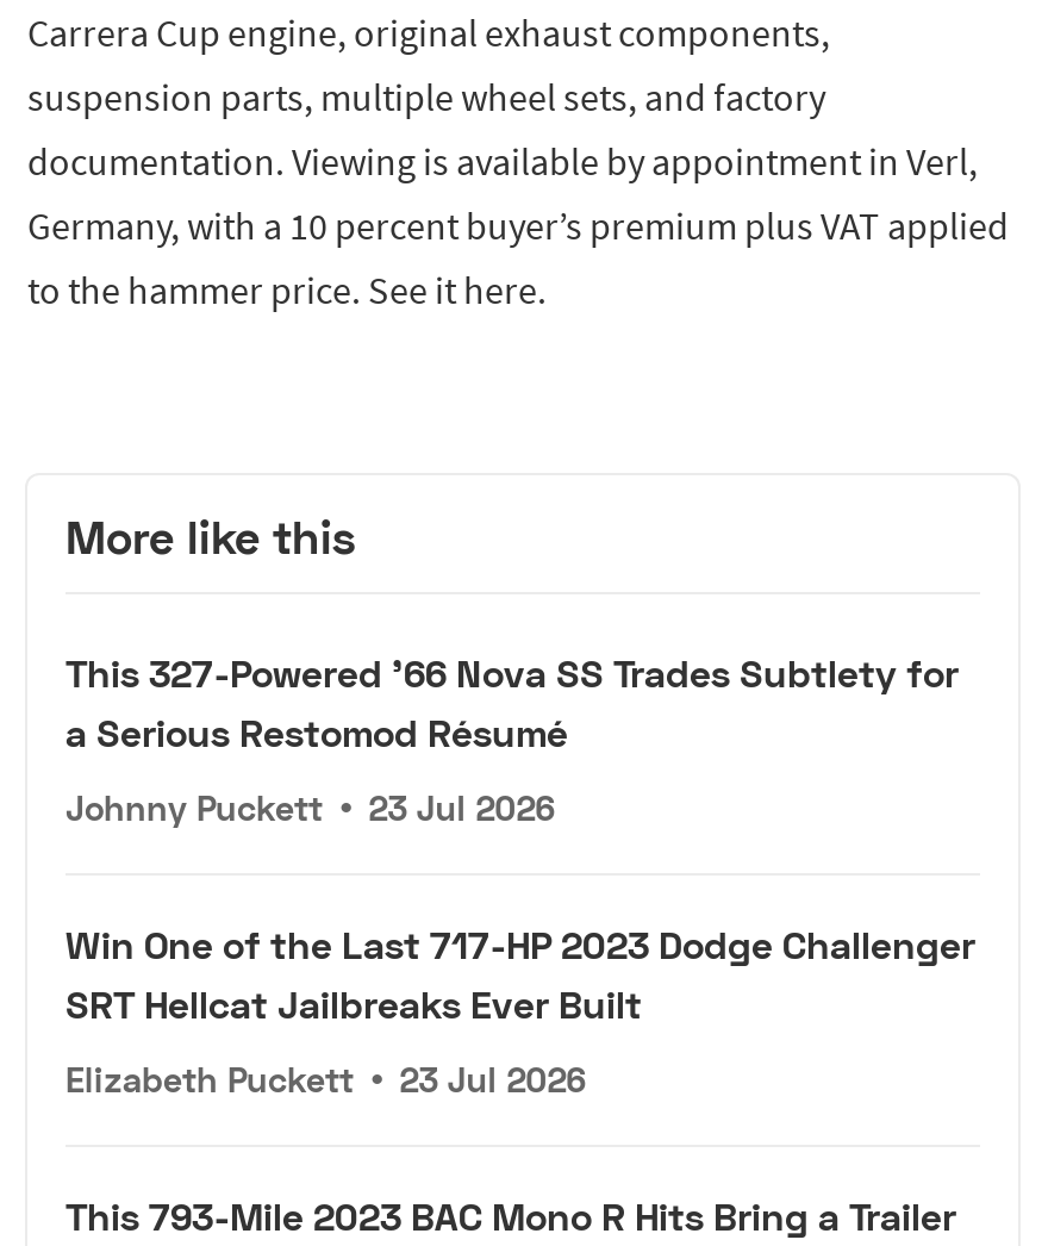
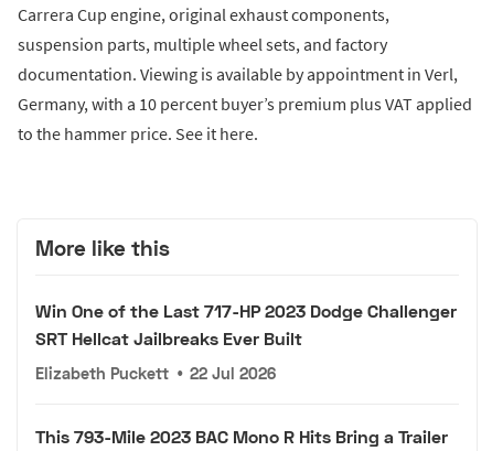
[65,648,959,827] This 327-Powered '66 Nova SS Trades Subtlety for | a Serious Restomod Résumé | Johnny Puckett • 23 Jul 2026 -> none
[65,1058,585,1098] Elizabeth Puckett • 23 Jul 2026 -> [35,364,276,383] Elizabeth Puckett • 22 Jul 2026

